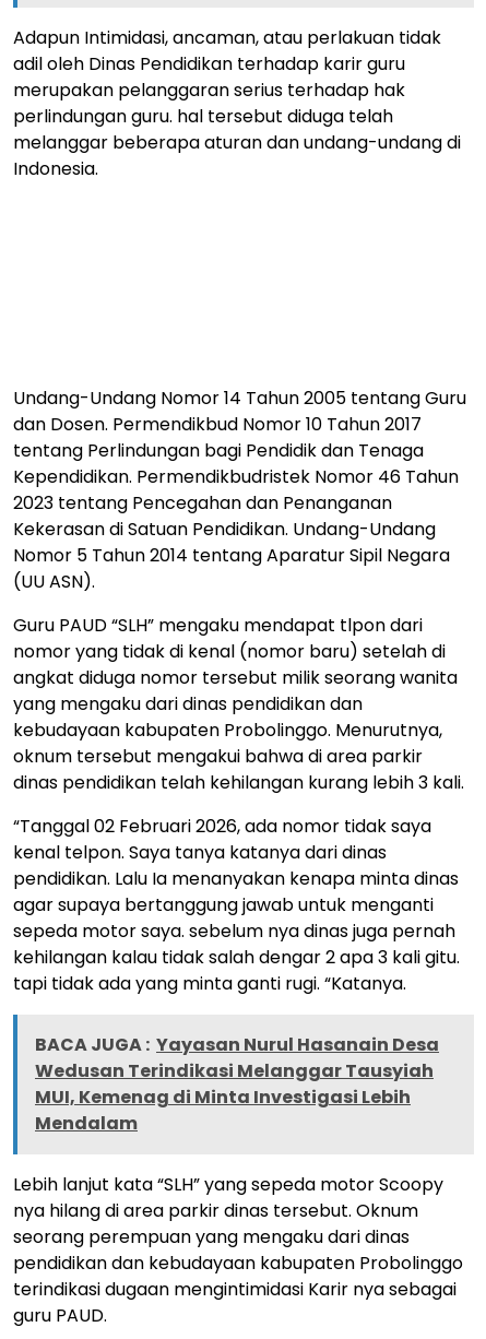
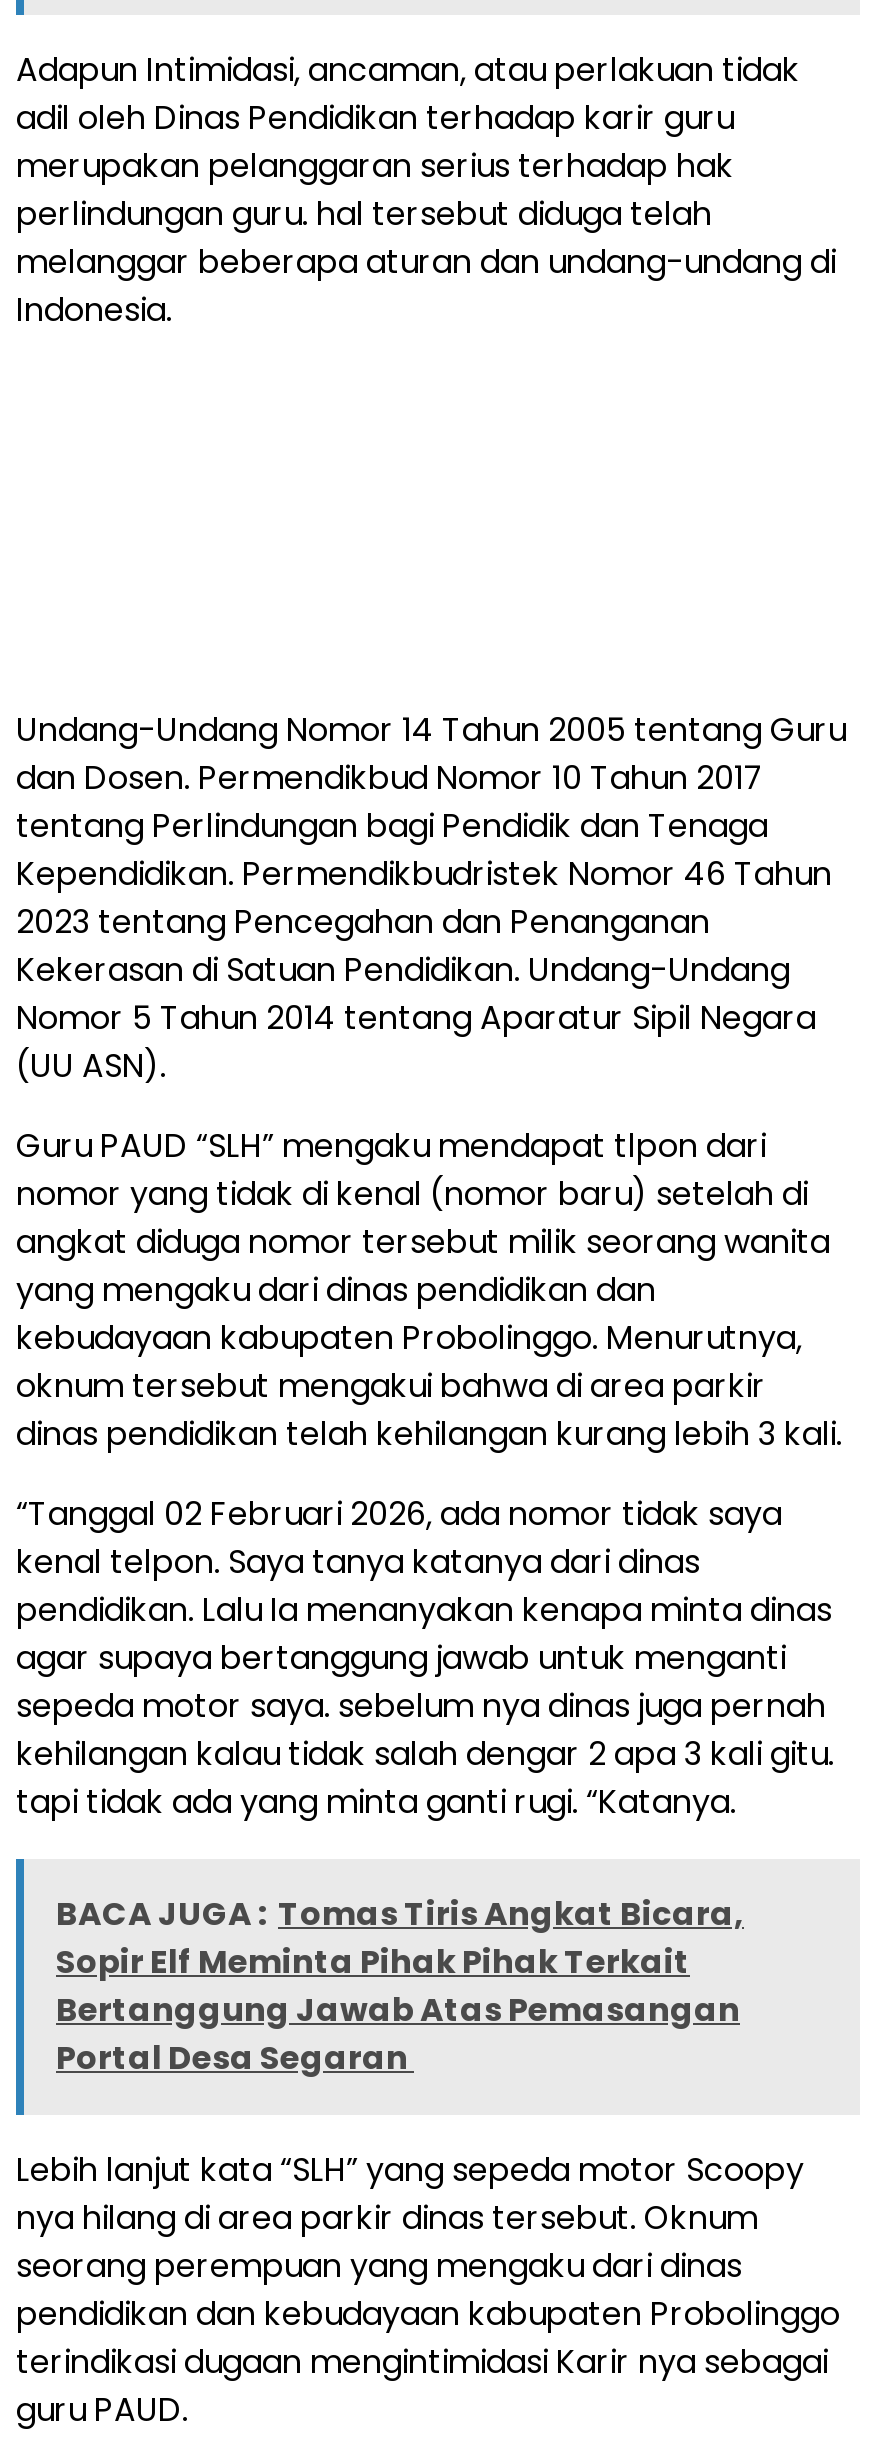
[35,1032,439,1136] BACA JUGA : Yayasan Nurul Hasanain Desa | Wedusan Terindikasi Melanggar Tausyiah | MUI, Kemenag di Minta Investigasi Lebih | Mendalam -> [56,1891,744,2081] BACA JUGA : Tomas Tiris Angkat Bicara, | Sopir Elf Meminta Pihak Pihak Terkait | Bertanggung Jawab Atas Pemasangan | Portal Desa Segaran

